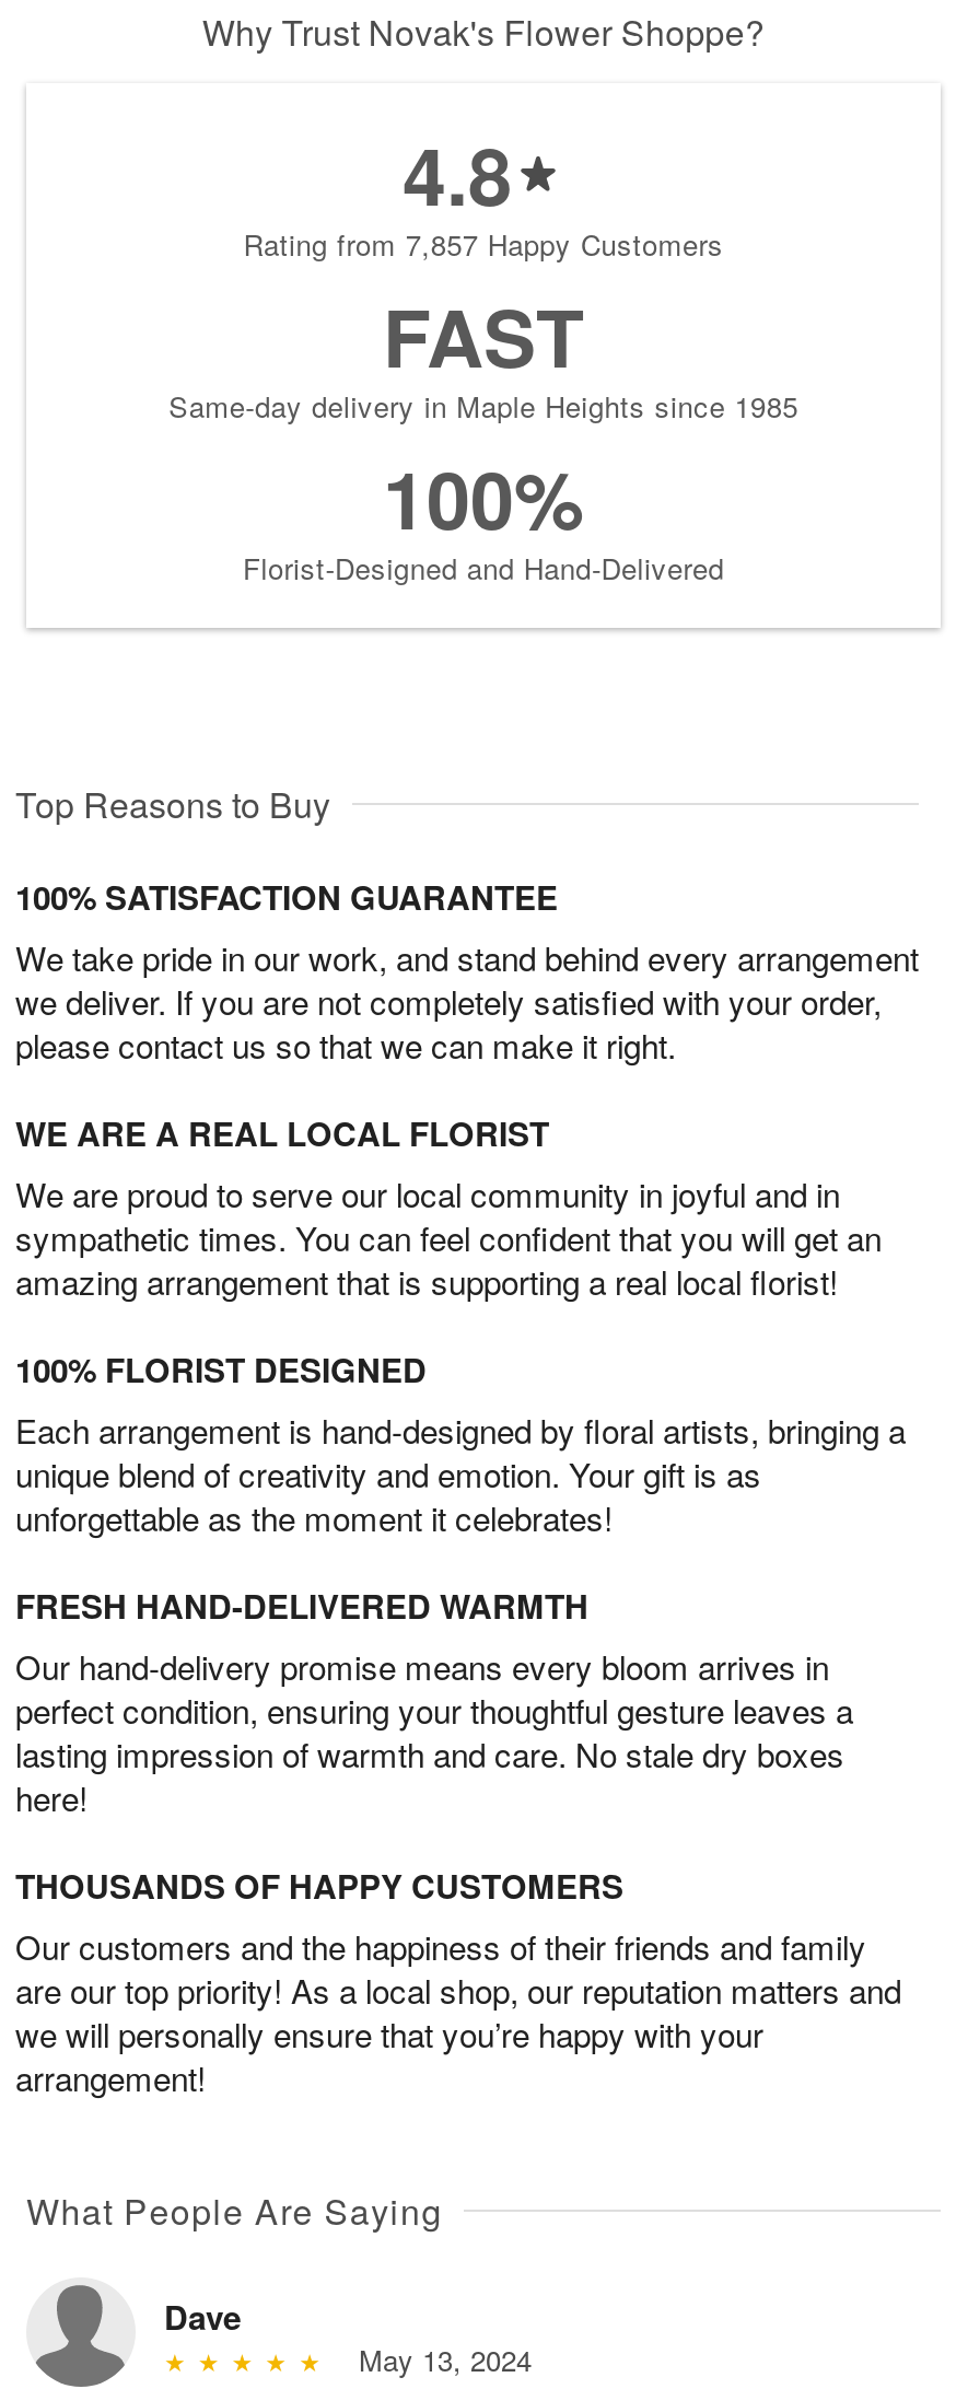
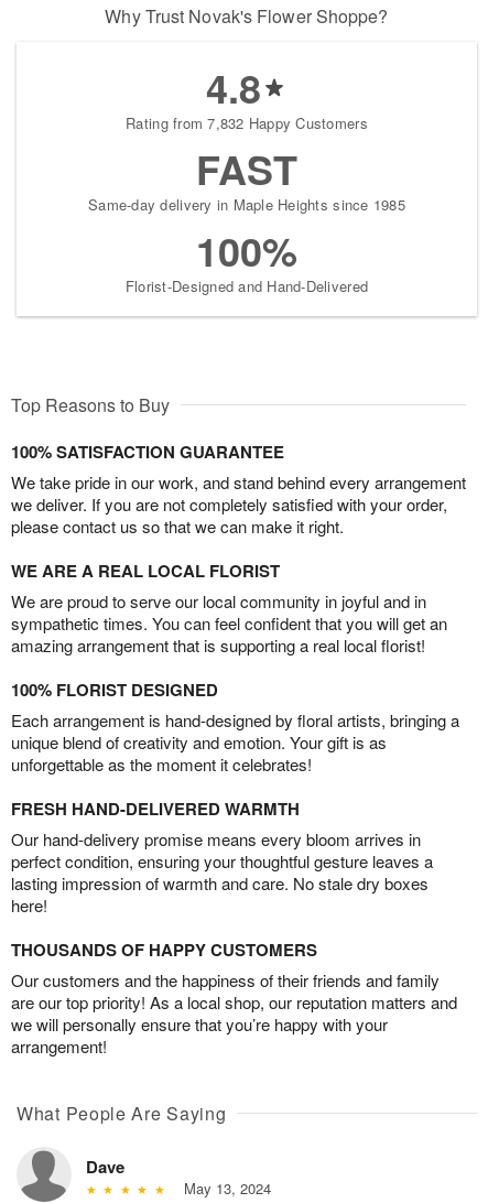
[243,224,724,266] Rating from 7,857 Happy Customers -> [126,113,368,134] Rating from 7,832 Happy Customers

